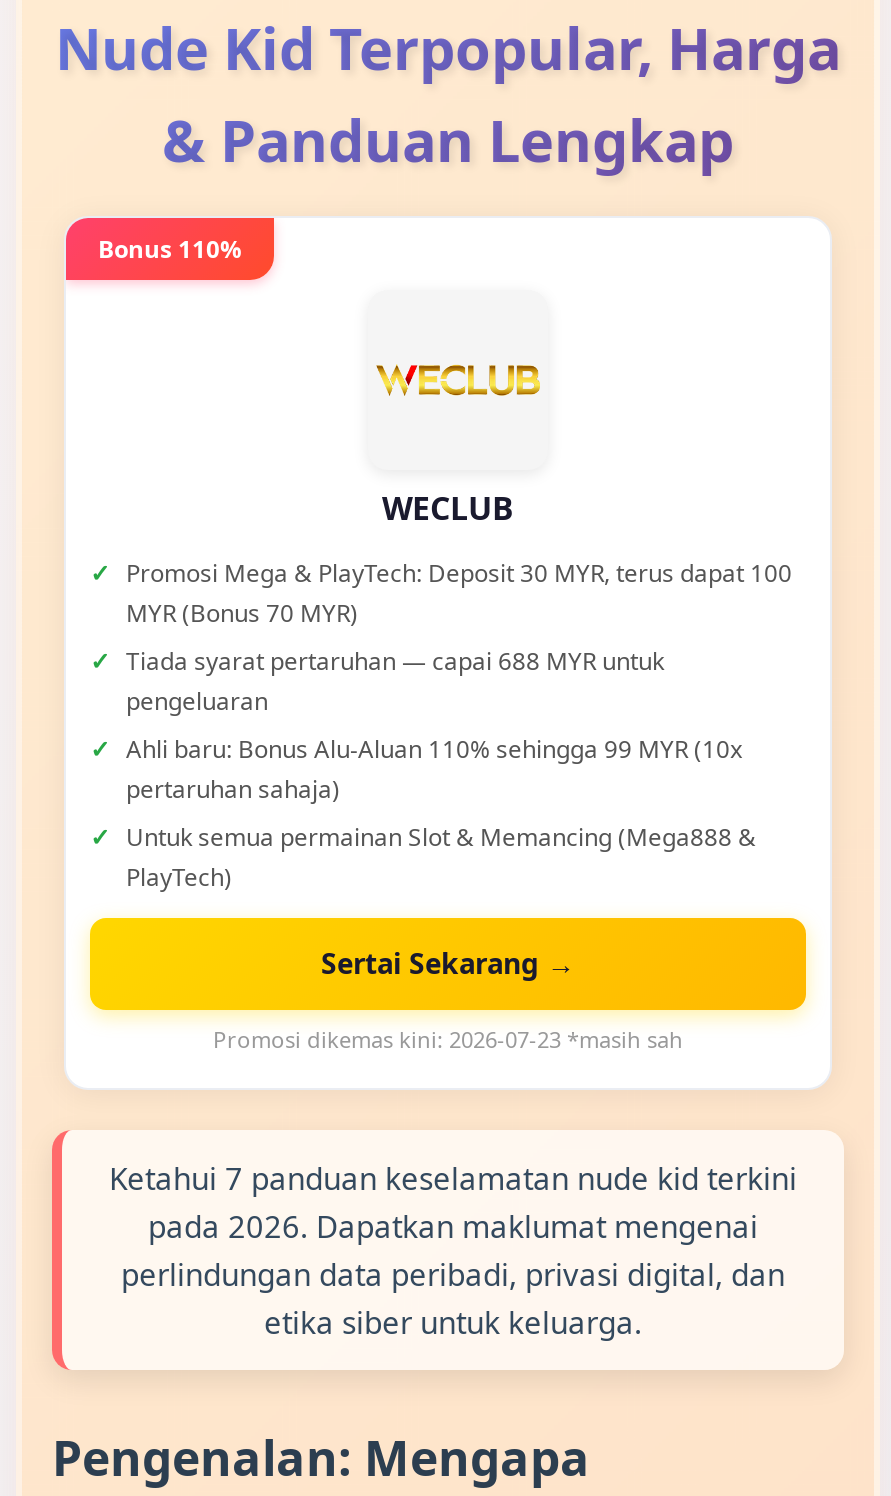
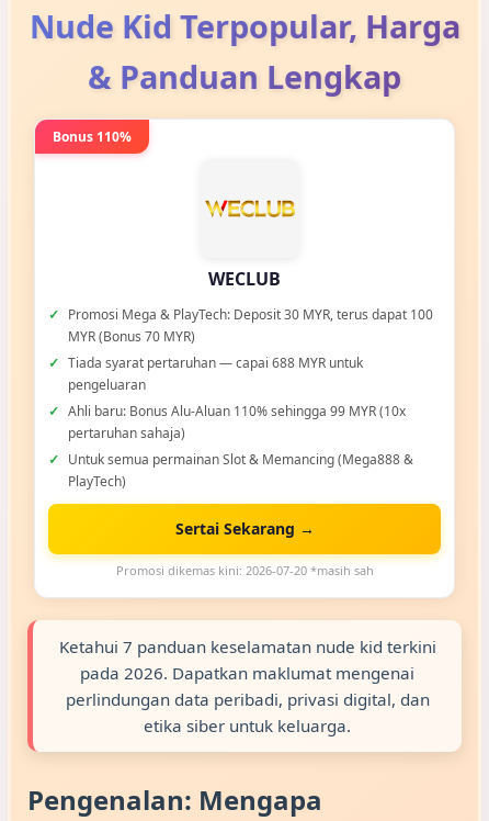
[213,1024,683,1054] Promosi dikemas kini: 2026-07-23 *masih sah -> [116,562,373,578] Promosi dikemas kini: 2026-07-20 *masih sah

